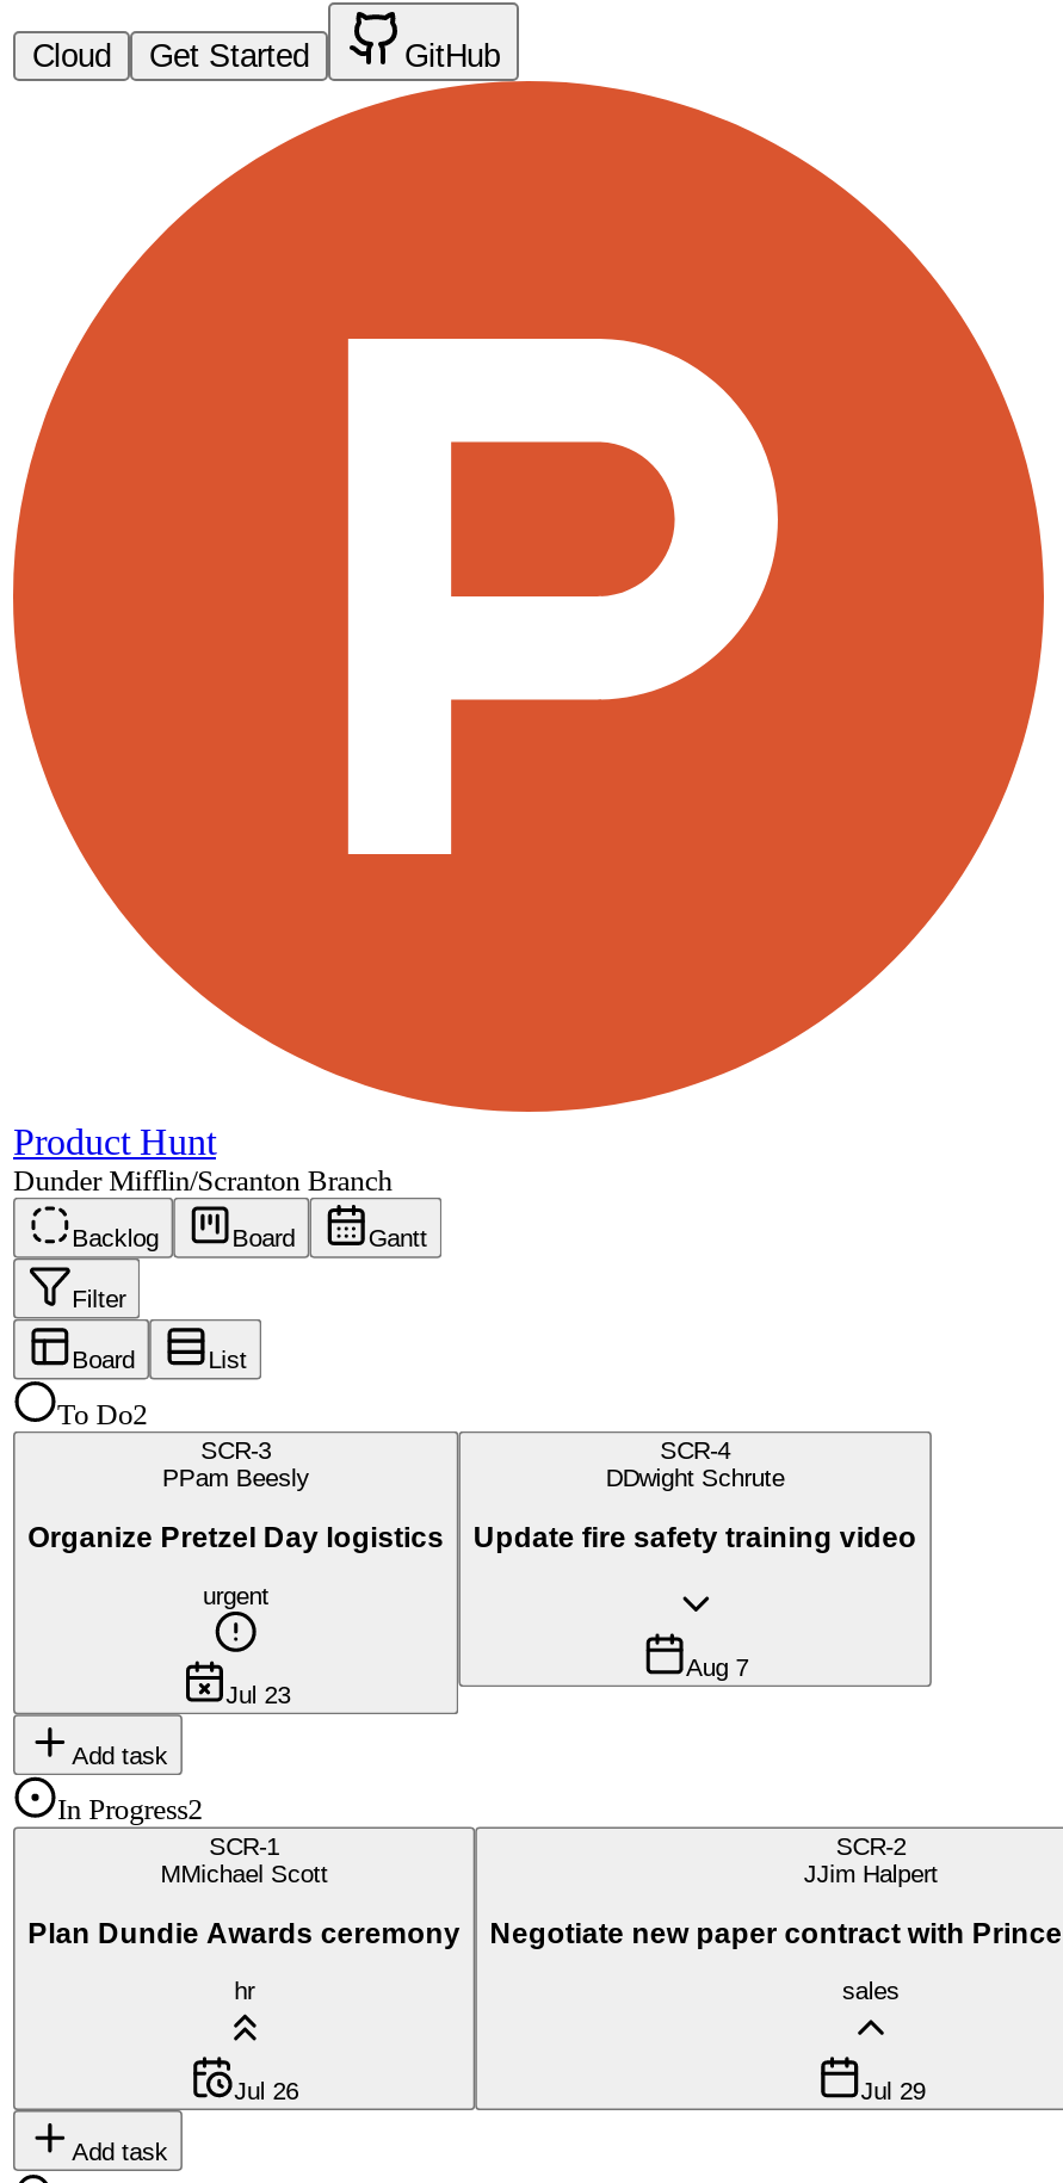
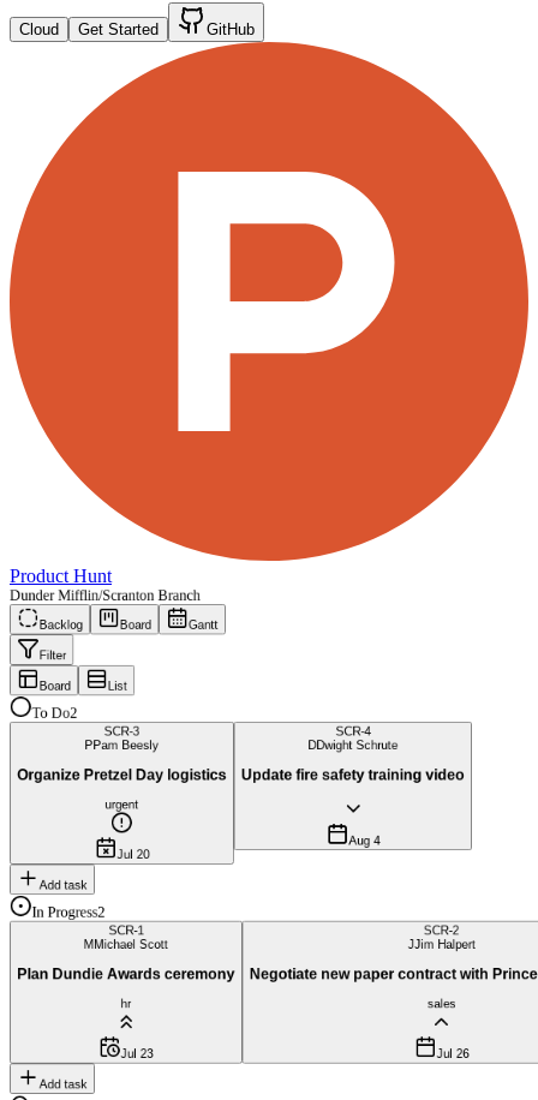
[686,1654,749,1681] Aug 7 -> [348,834,380,847] Aug 4
[226,1681,290,1709] Jul 23 -> [117,847,149,861] Jul 20
[234,2077,298,2105] Jul 26 -> [121,1047,153,1061] Jul 23
[861,2077,925,2105] Jul 29 -> [436,1047,469,1061] Jul 26

